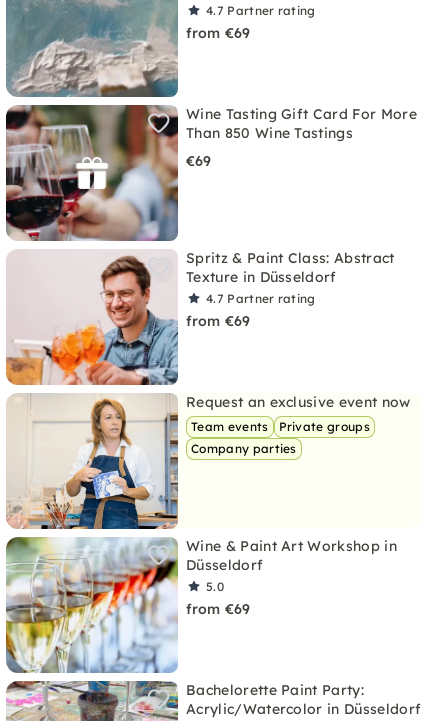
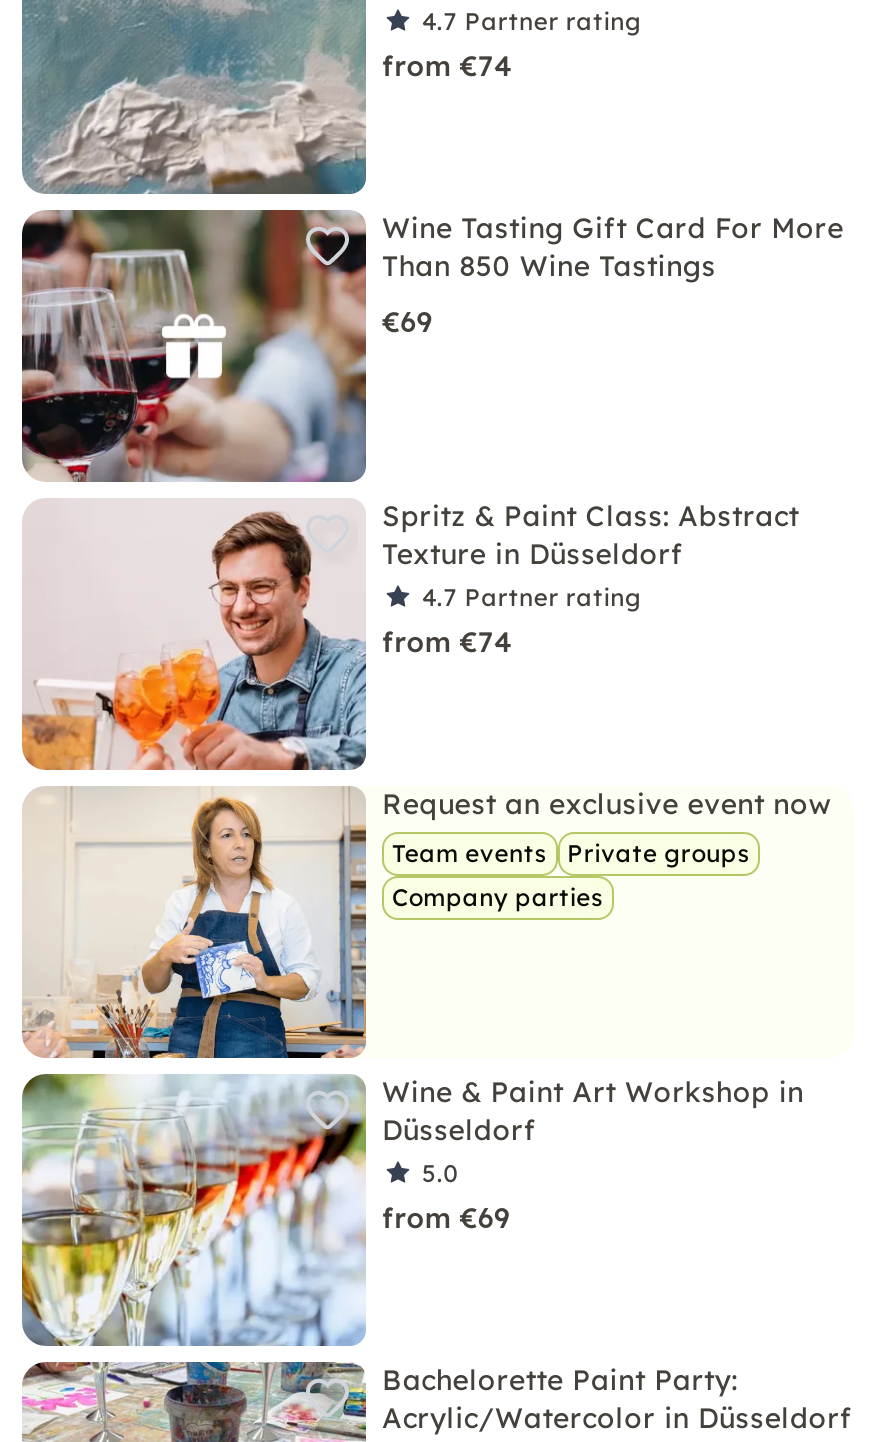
[186,24,250,42] from €69 -> [382,48,512,84] from €74
[186,312,250,330] from €69 -> [382,624,512,660] from €74

